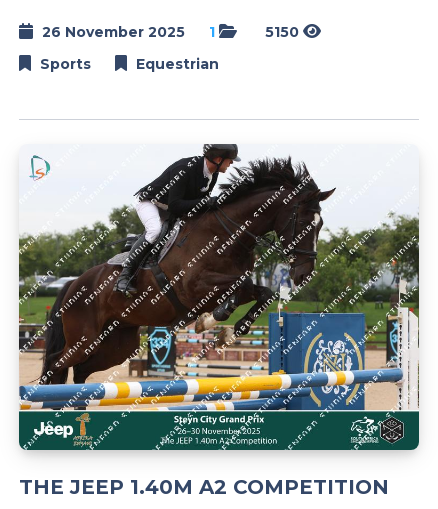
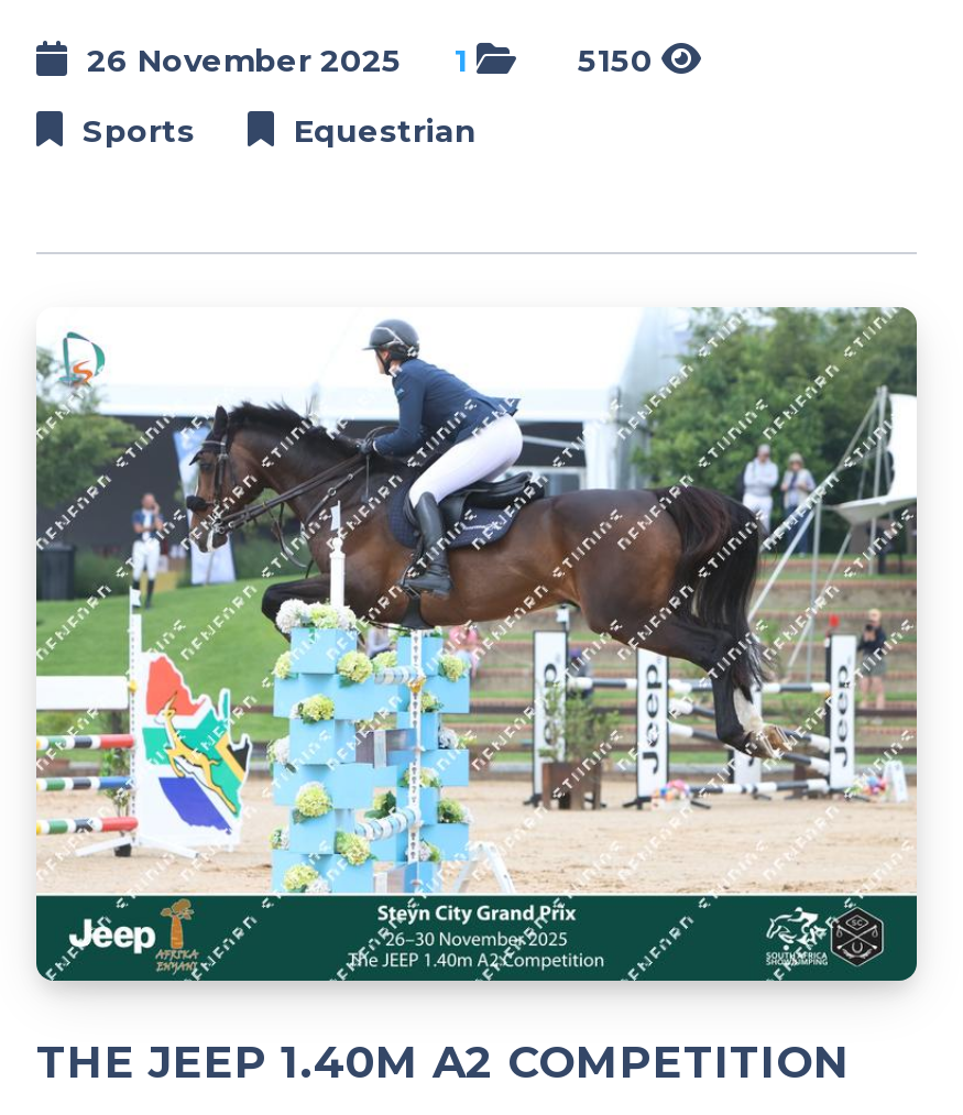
[18,143,420,411] [image] -> [34,305,919,895] [image]

